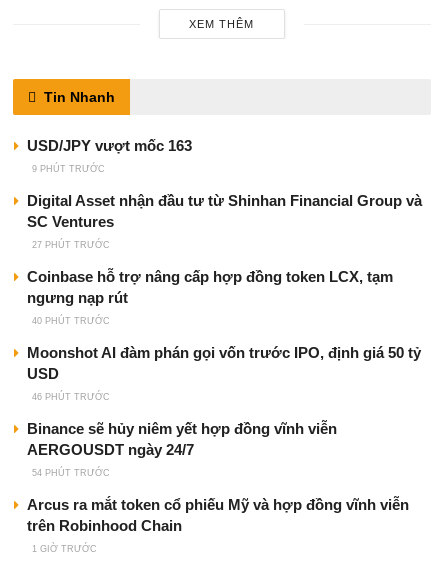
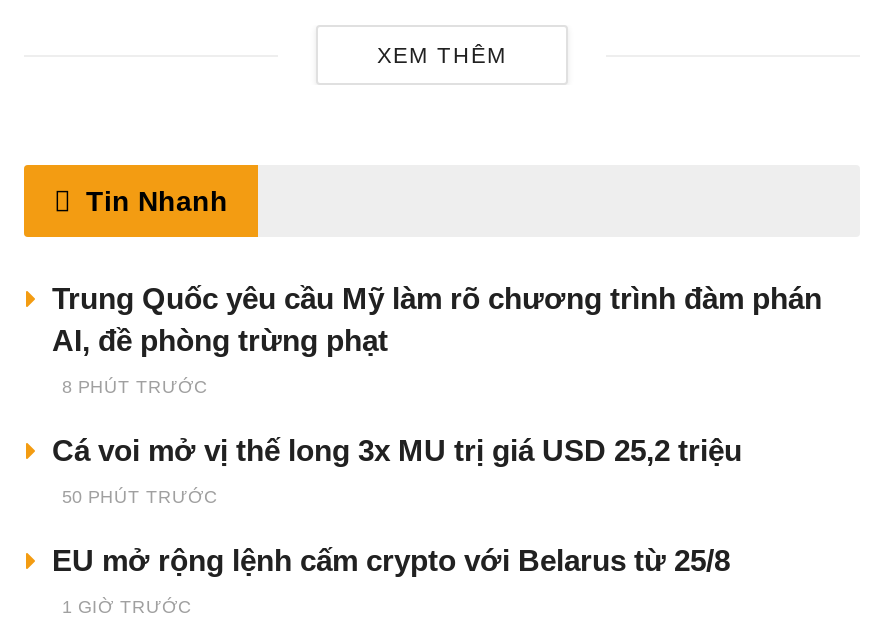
[27,137,422,534] USD/JPY vượt mốc 163 | 9 PHÚT TRƯỚC | Digital Asset nhận đầu tư từ Shinhan Financial Group và | SC Ventures | 27 PHÚT TRƯỚC | Coinbase hỗ trợ nâng cấp hợp đồng token LCX, tạm | ngưng nạp rút | 40 PHÚT TRƯỚC | Moonshot AI đàm phán gọi vốn trước IPO, định giá 50 tỷ | USD | 46 PHÚT TRƯỚC | Binance sẽ hủy niêm yết hợp đồng vĩnh viễn | AERGOUSDT ngày 24/7 | 54 PHÚT TRƯỚC | Arcus ra mắt token cổ phiếu Mỹ và hợp đồng vĩnh viễn | trên Robinhood Chain -> [52,281,822,577] Trung Quốc yêu cầu Mỹ làm rõ chương trình đàm phán | AI, đề phòng trừng phạt | 8 PHÚT TRƯỚC | Cá voi mở vị thế long 3x MU trị giá USD 25,2 triệu | 50 PHÚT TRƯỚC | EU mở rộng lệnh cấm crypto với Belarus từ 25/8

